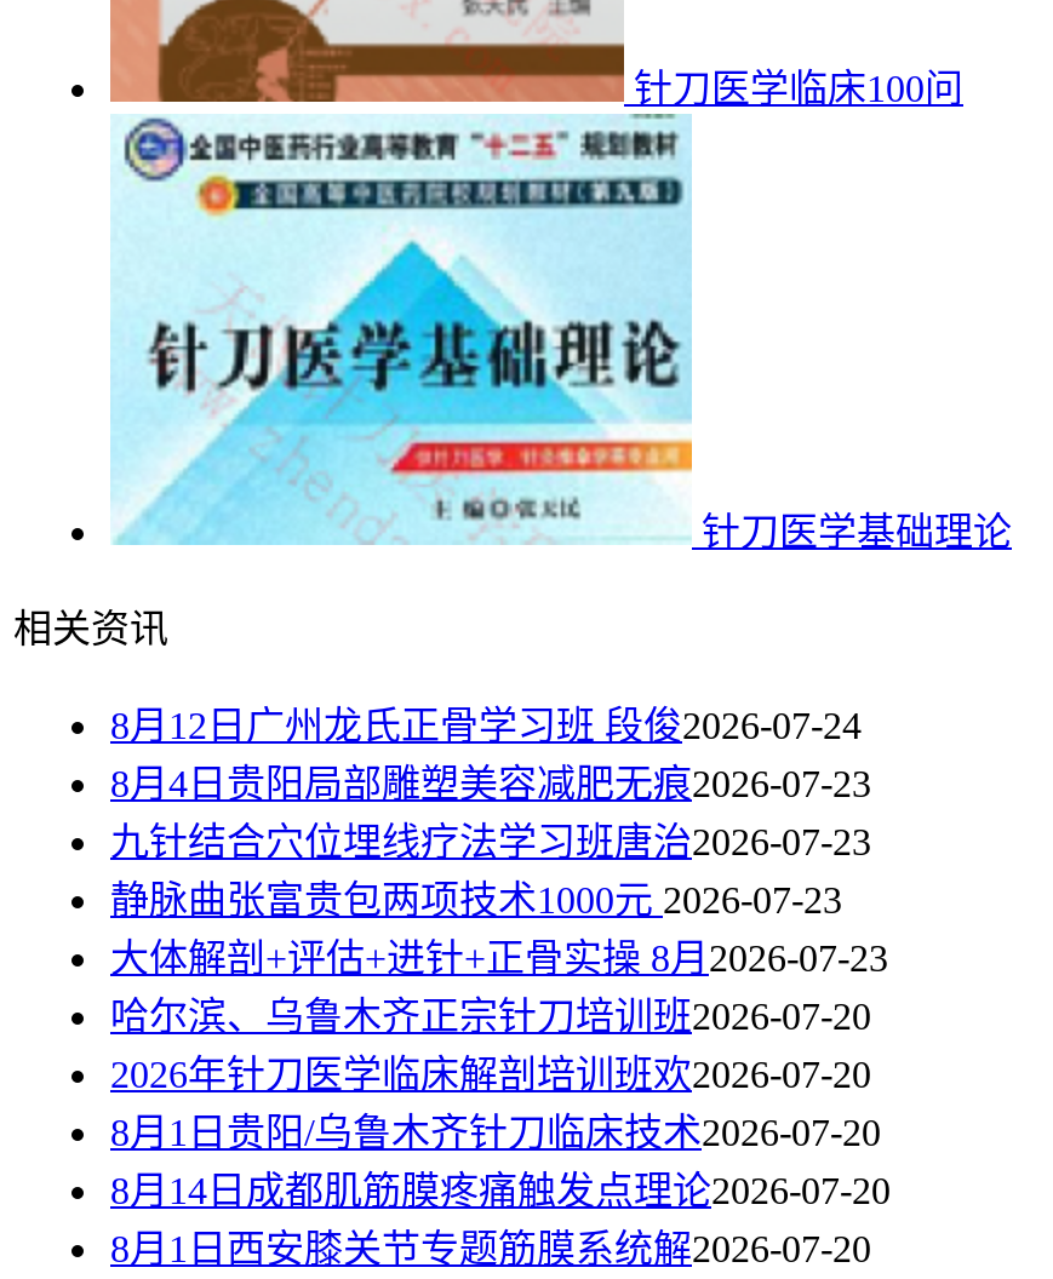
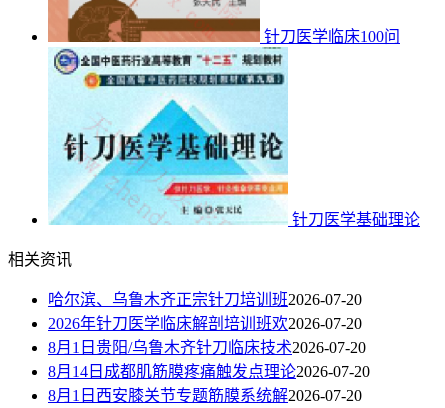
[110,705,888,978] 8月12日广州龙氏正骨学习班 段俊2026-07-24 | 8月4日贵阳局部雕塑美容减肥无痕2026-07-23 | 九针结合穴位埋线疗法学习班唐治2026-07-23 | 静脉曲张富贵包两项技术1000元2026-07-23 | 大体解剖+评估+进针+正骨实操 8月2026-07-23 -> none

